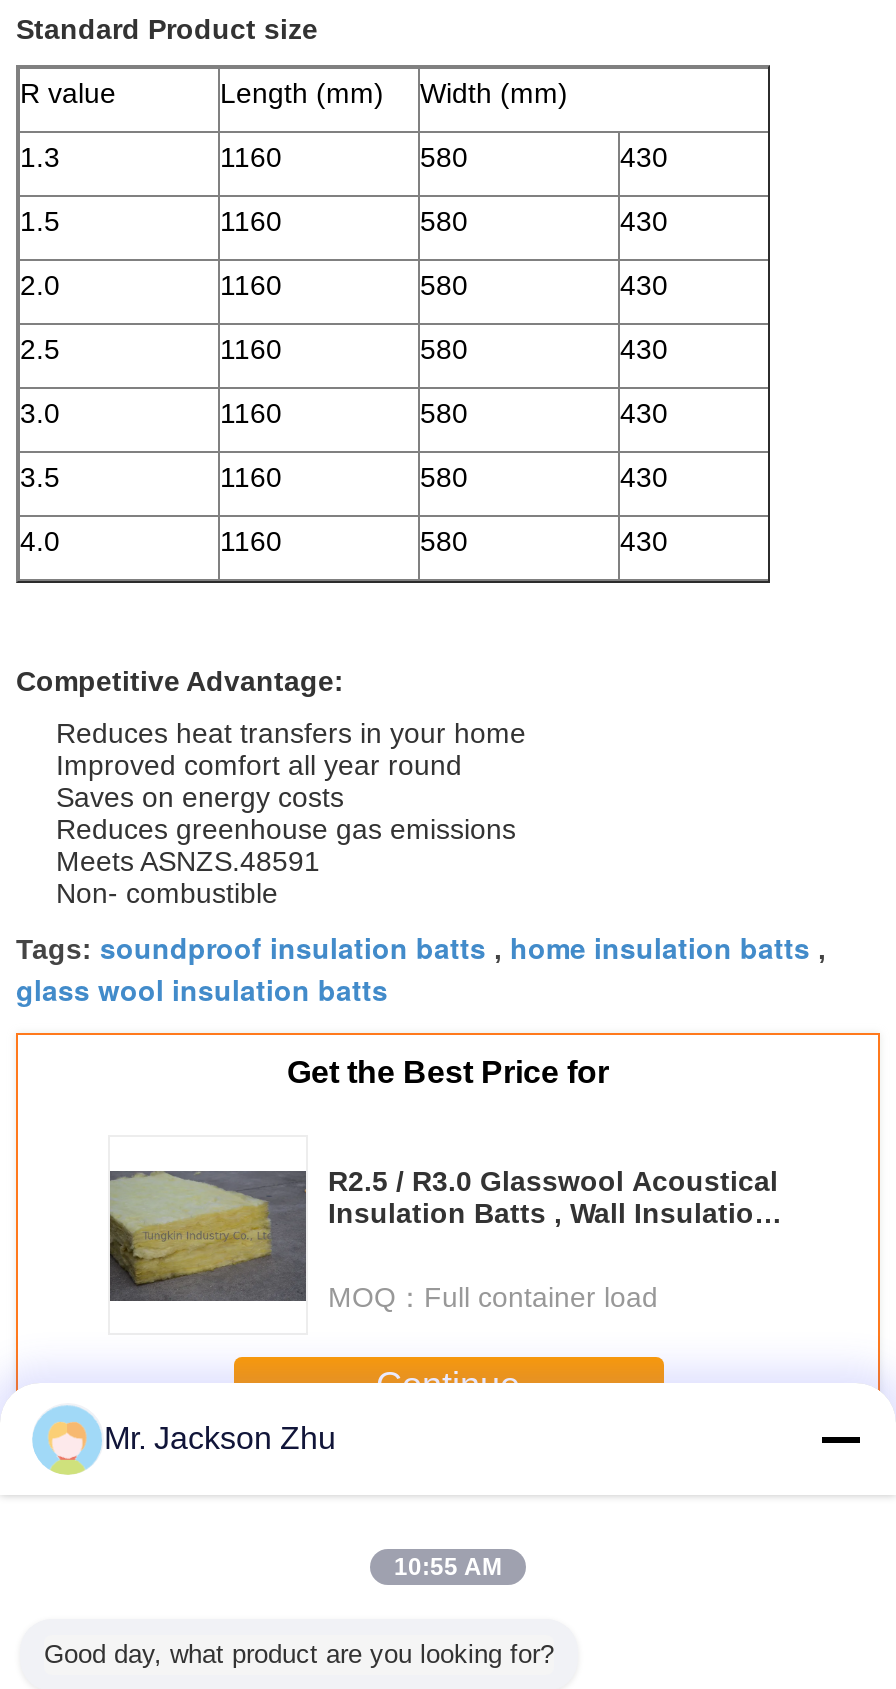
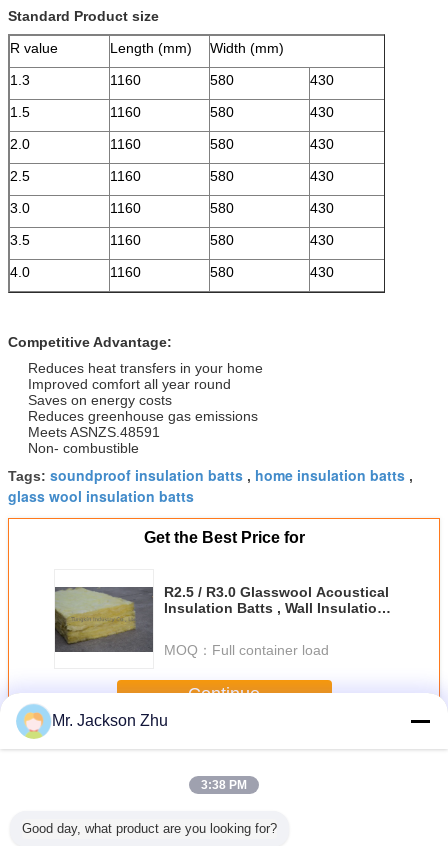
[394,1553,502,1581] 10:55 AM -> [201,778,247,792] 3:38 PM

